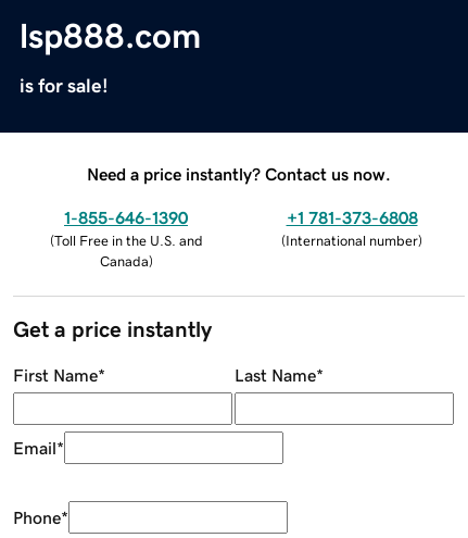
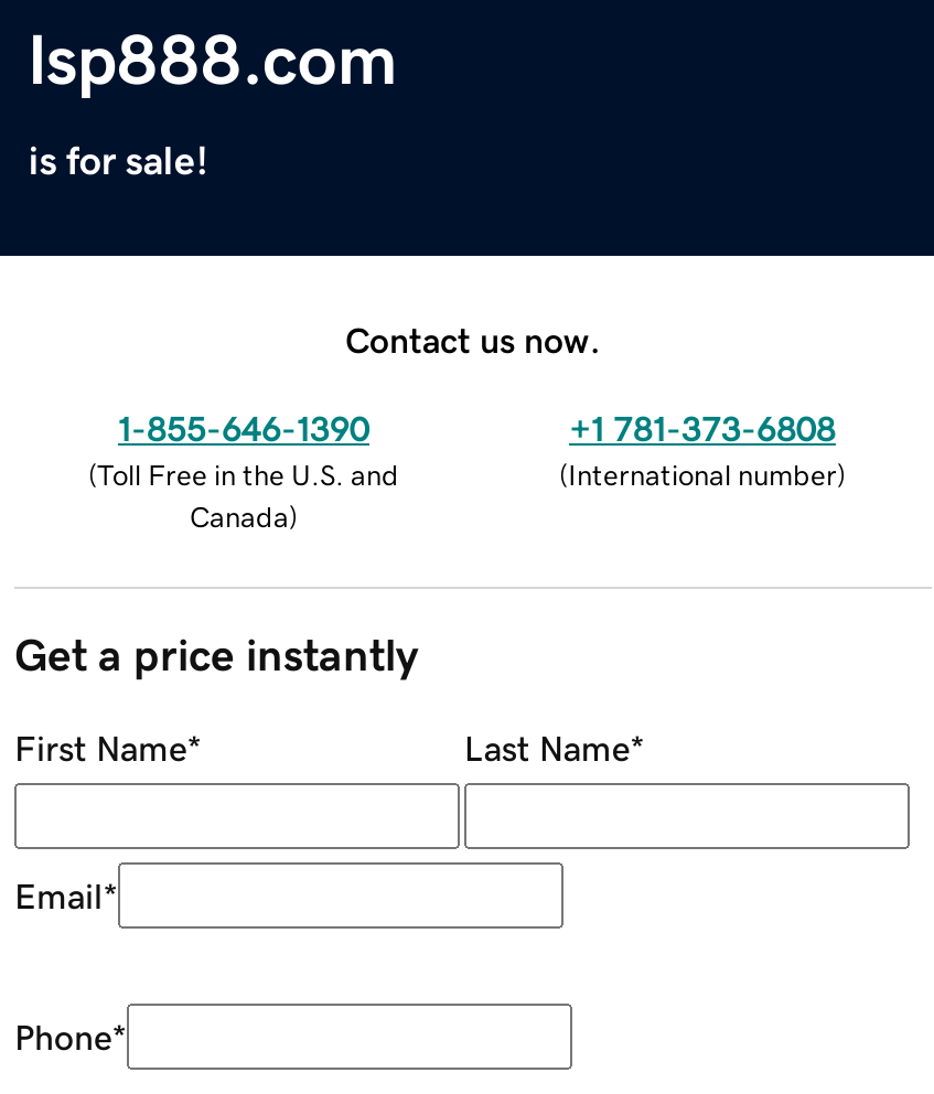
[87,165,391,182] Need a price instantly? Contact us now. -> [345,321,601,356] Contact us now.

